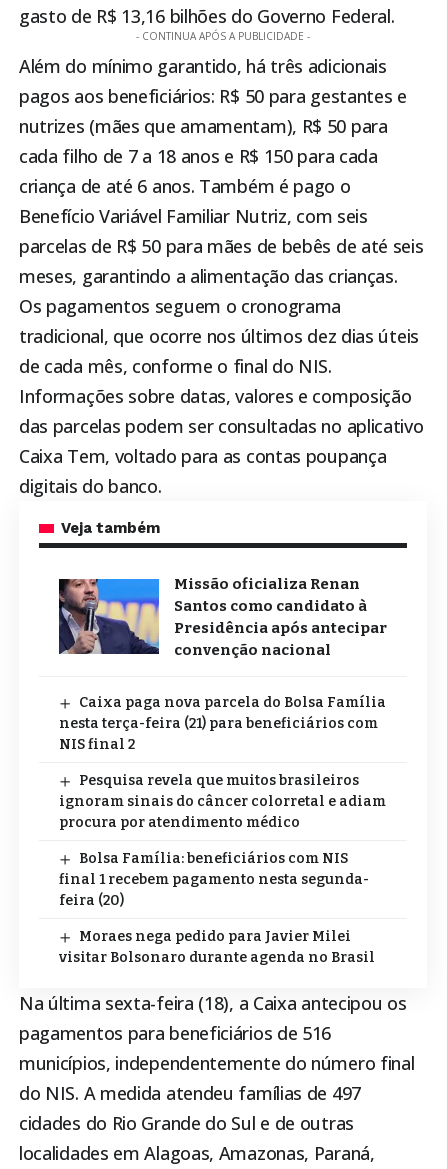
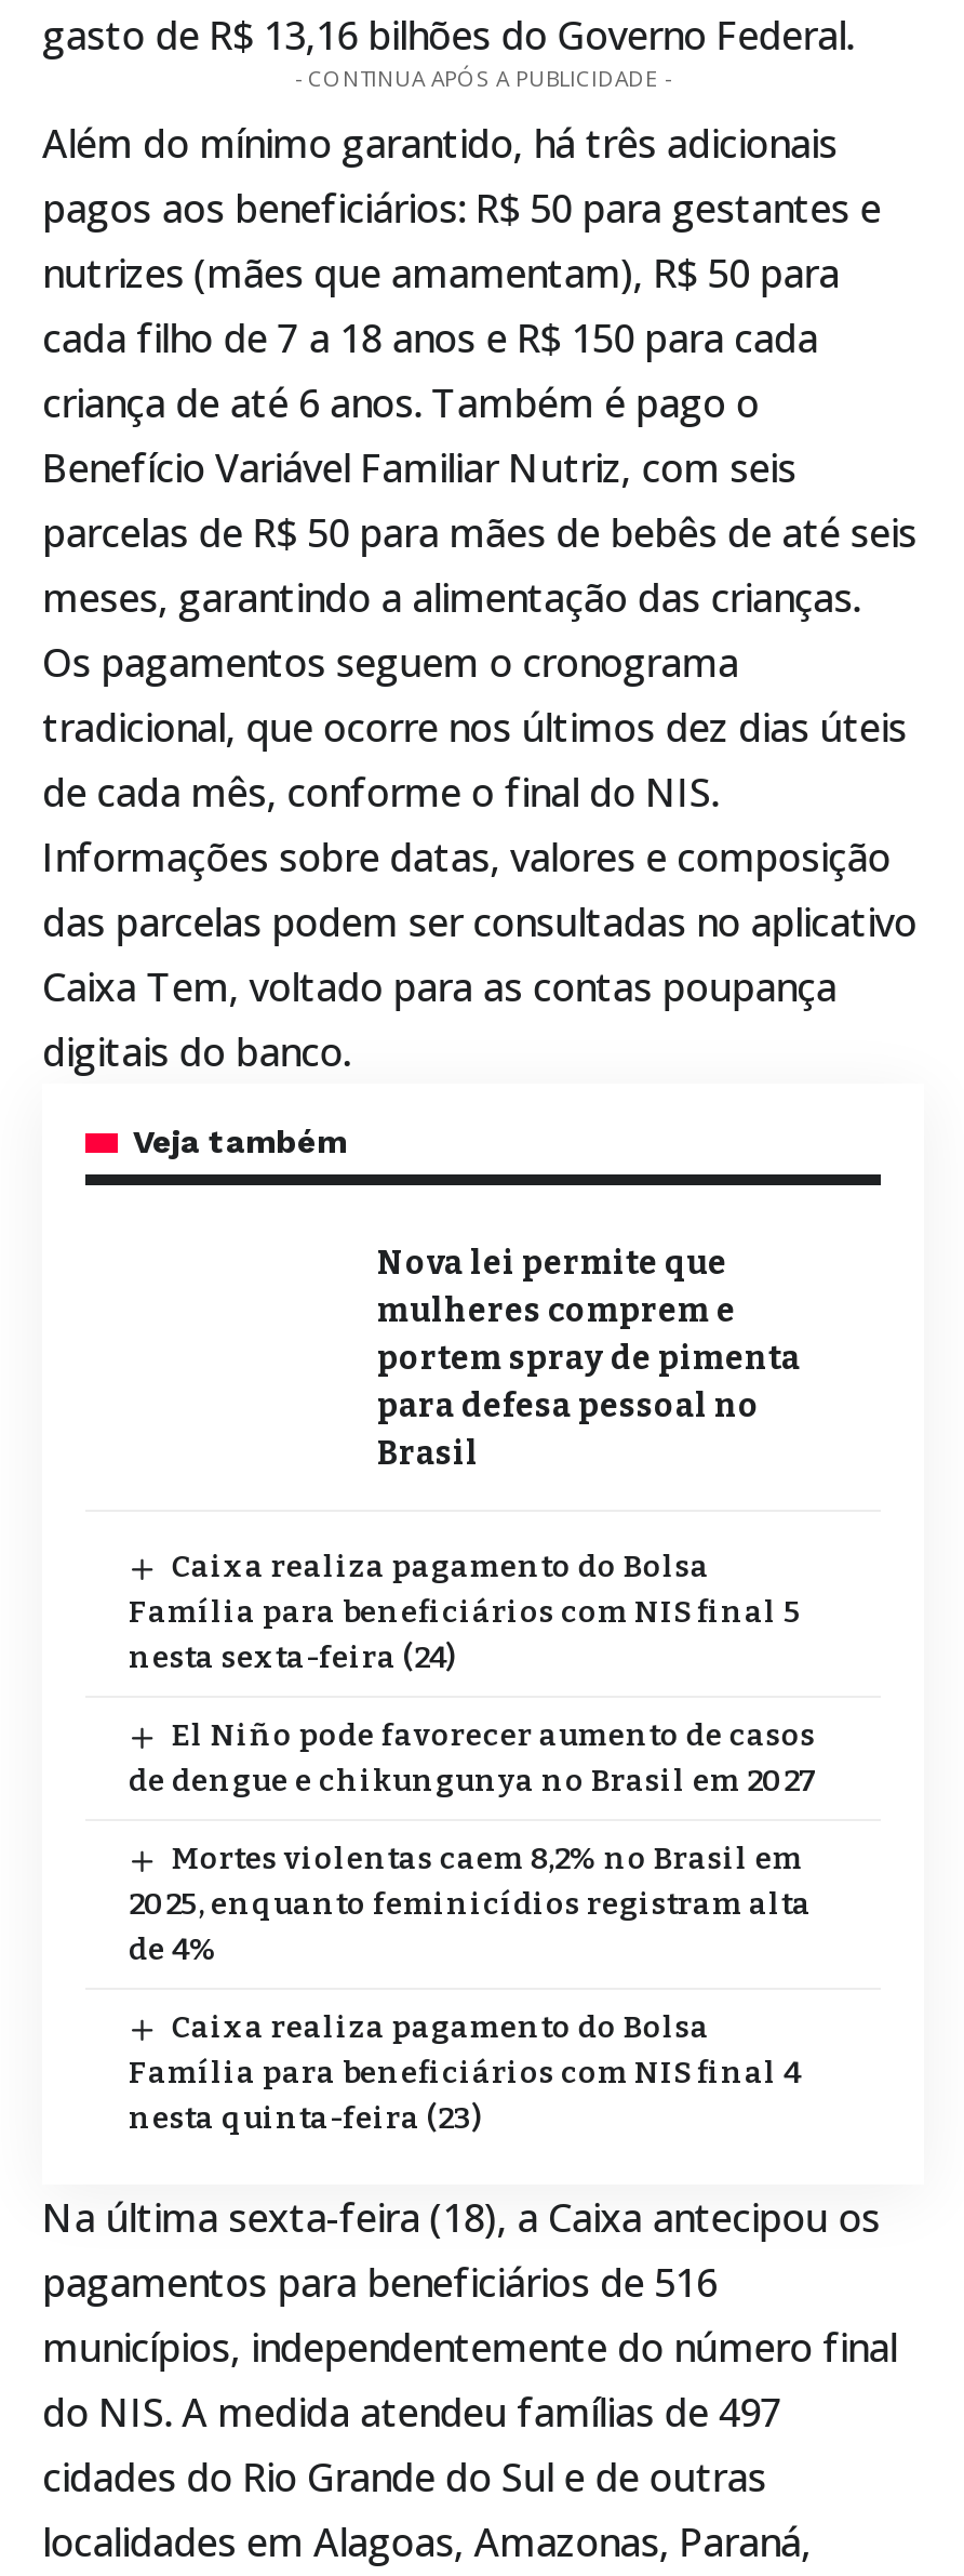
[58,578,160,655] [image] -> none
[174,575,387,659] Missão oficializa Renan | Santos como candidato à | Presidência após antecipar | convenção nacional -> [377,1243,801,1473] Nova lei permite que | mulheres comprem e | portem spray de pimenta | para defesa pessoal no | Brasil
[59,694,386,753] Caixa paga nova parcela do Bolsa Família | nesta terça-feira (21) para beneficiários com | NIS final 2 -> [129,1548,801,1676] Caixa realiza pagamento do Bolsa | Família para beneficiários com NIS final 5 | nesta sexta-feira (24)
[59,772,386,831] Pesquisa revela que muitos brasileiros | ignoram sinais do câncer colorretal e adiam | procura por atendimento médico -> [129,1717,818,1799] El Niño pode favorecer aumento de casos | de dengue e chikungunya no Brasil em 2027
[59,850,369,909] Bolsa Família: beneficiários com NIS | final 1 recebem pagamento nesta segunda- | feira (20) -> [129,1840,812,1968] Mortes violentas caem 8,2% no Brasil em | 2025, enquanto feminicídios registram alta | de 4%
[59,928,375,966] Moraes nega pedido para Javier Milei | visitar Bolsonaro durante agenda no Brasil -> [129,2009,801,2137] Caixa realiza pagamento do Bolsa | Família para beneficiários com NIS final 4 | nesta quinta-feira (23)

